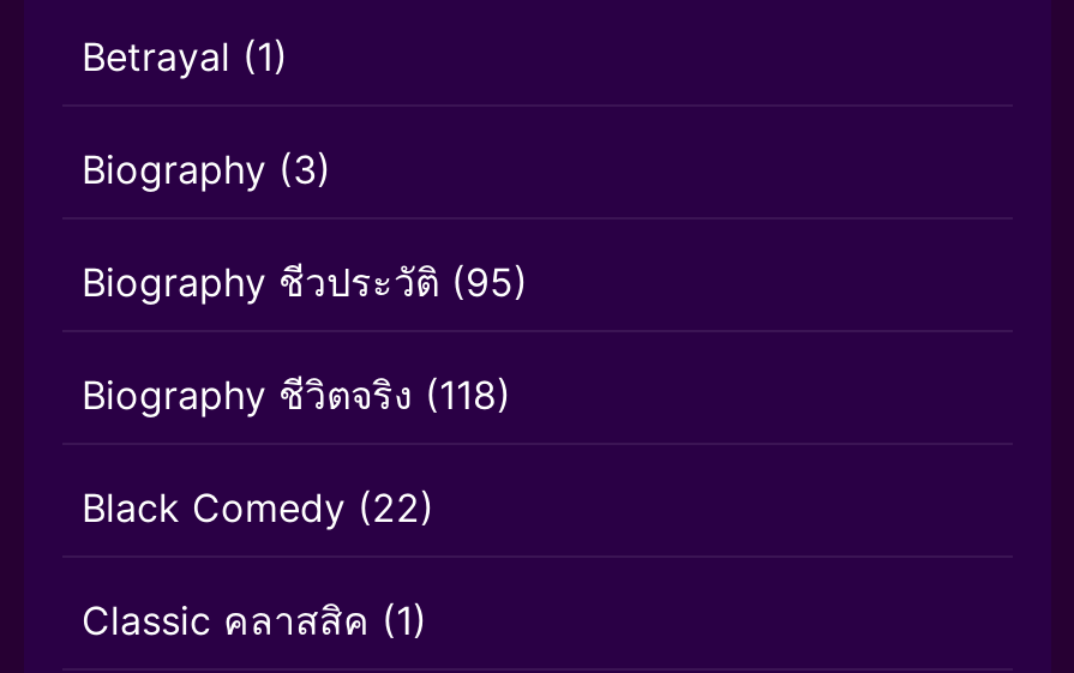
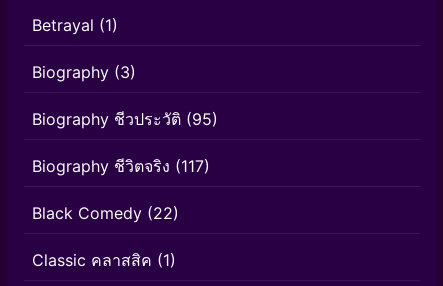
[82,370,511,418] Biography ชีวิตจริง(118) -> [32,156,210,176] Biography ชีวิตจริง(117)

